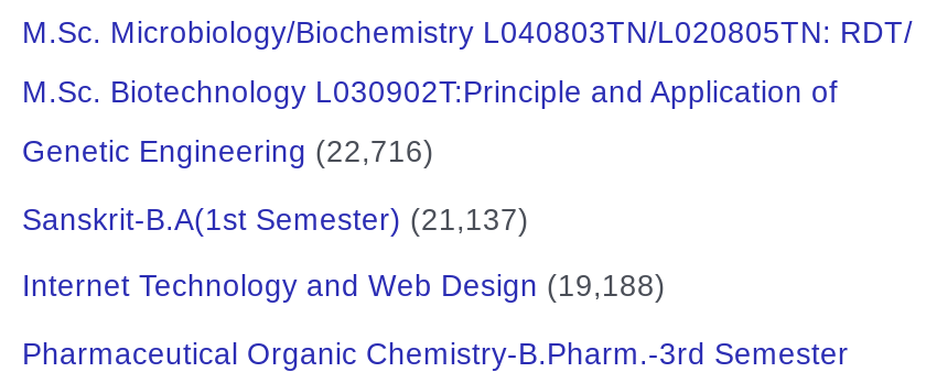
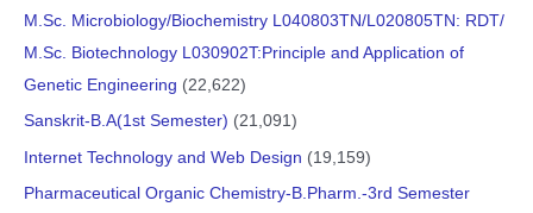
[22,136,434,169] Genetic Engineering (22,716) -> [24,76,246,94] Genetic Engineering (22,622)
[22,203,529,236] Sanskrit-B.A(1st Semester) (21,137) -> [24,112,297,130] Sanskrit-B.A(1st Semester) (21,091)
[22,270,666,303] Internet Technology and Web Design (19,188) -> [24,148,371,166] Internet Technology and Web Design (19,159)

